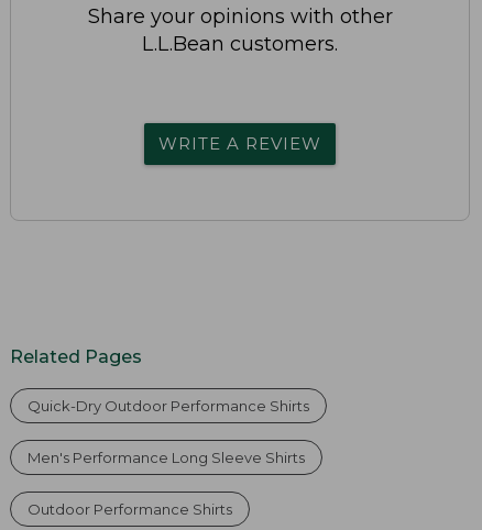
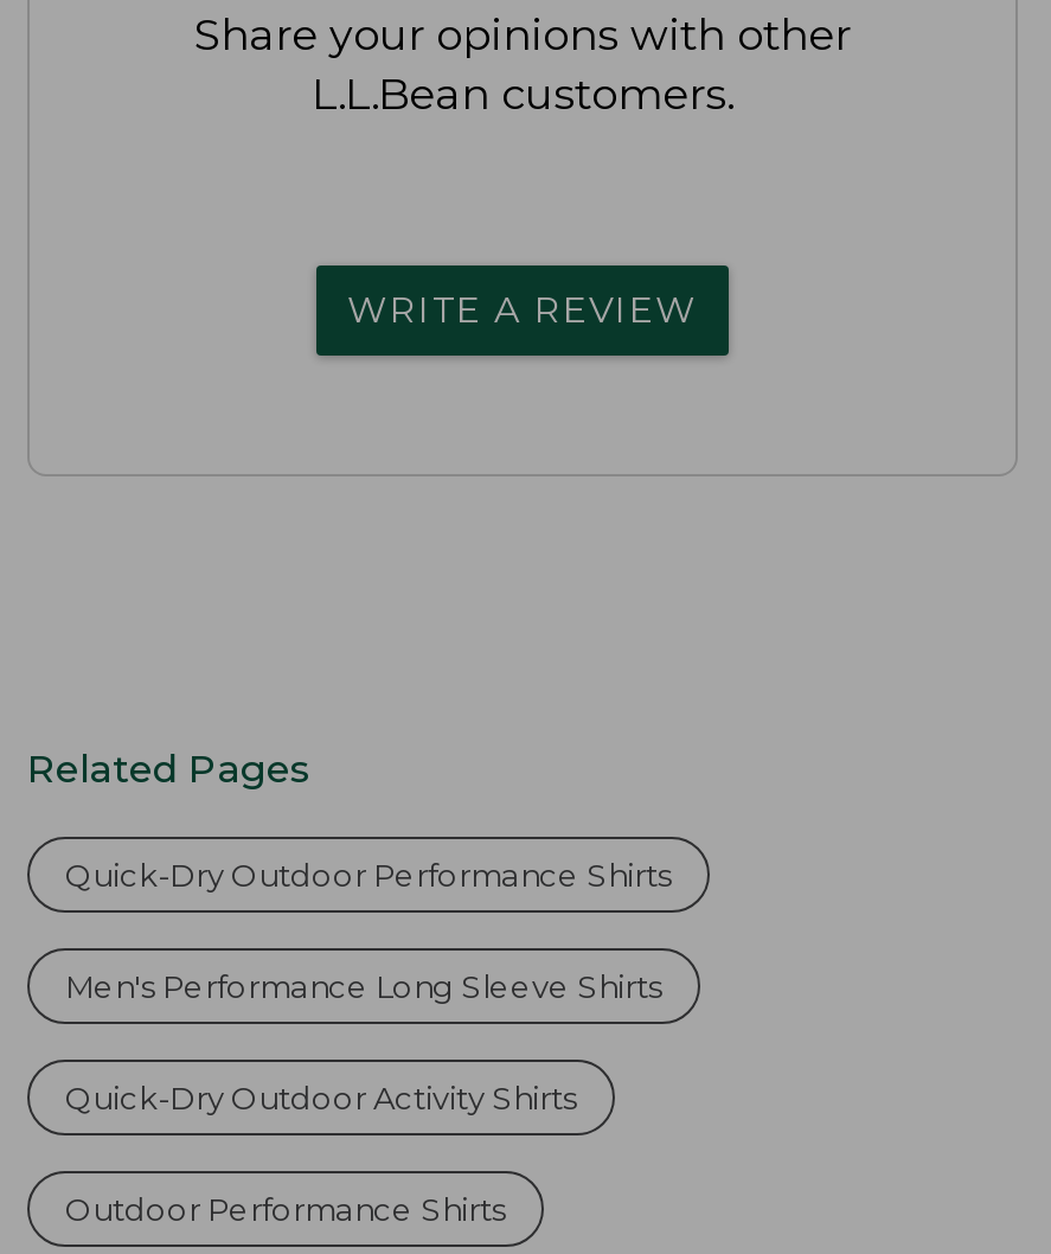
none -> [65,1079,577,1117] Quick-Dry Outdoor Activity Shirts

